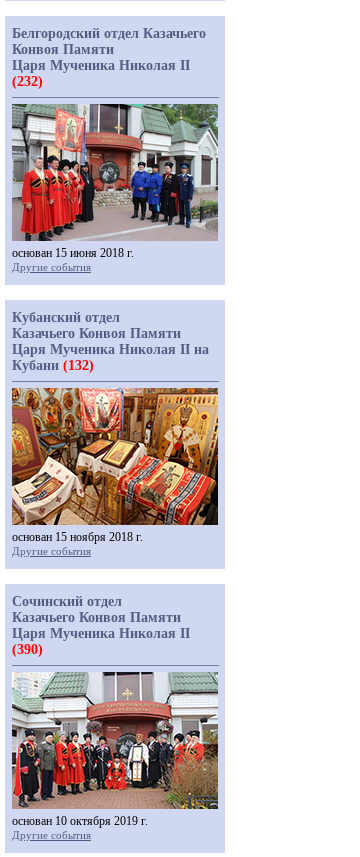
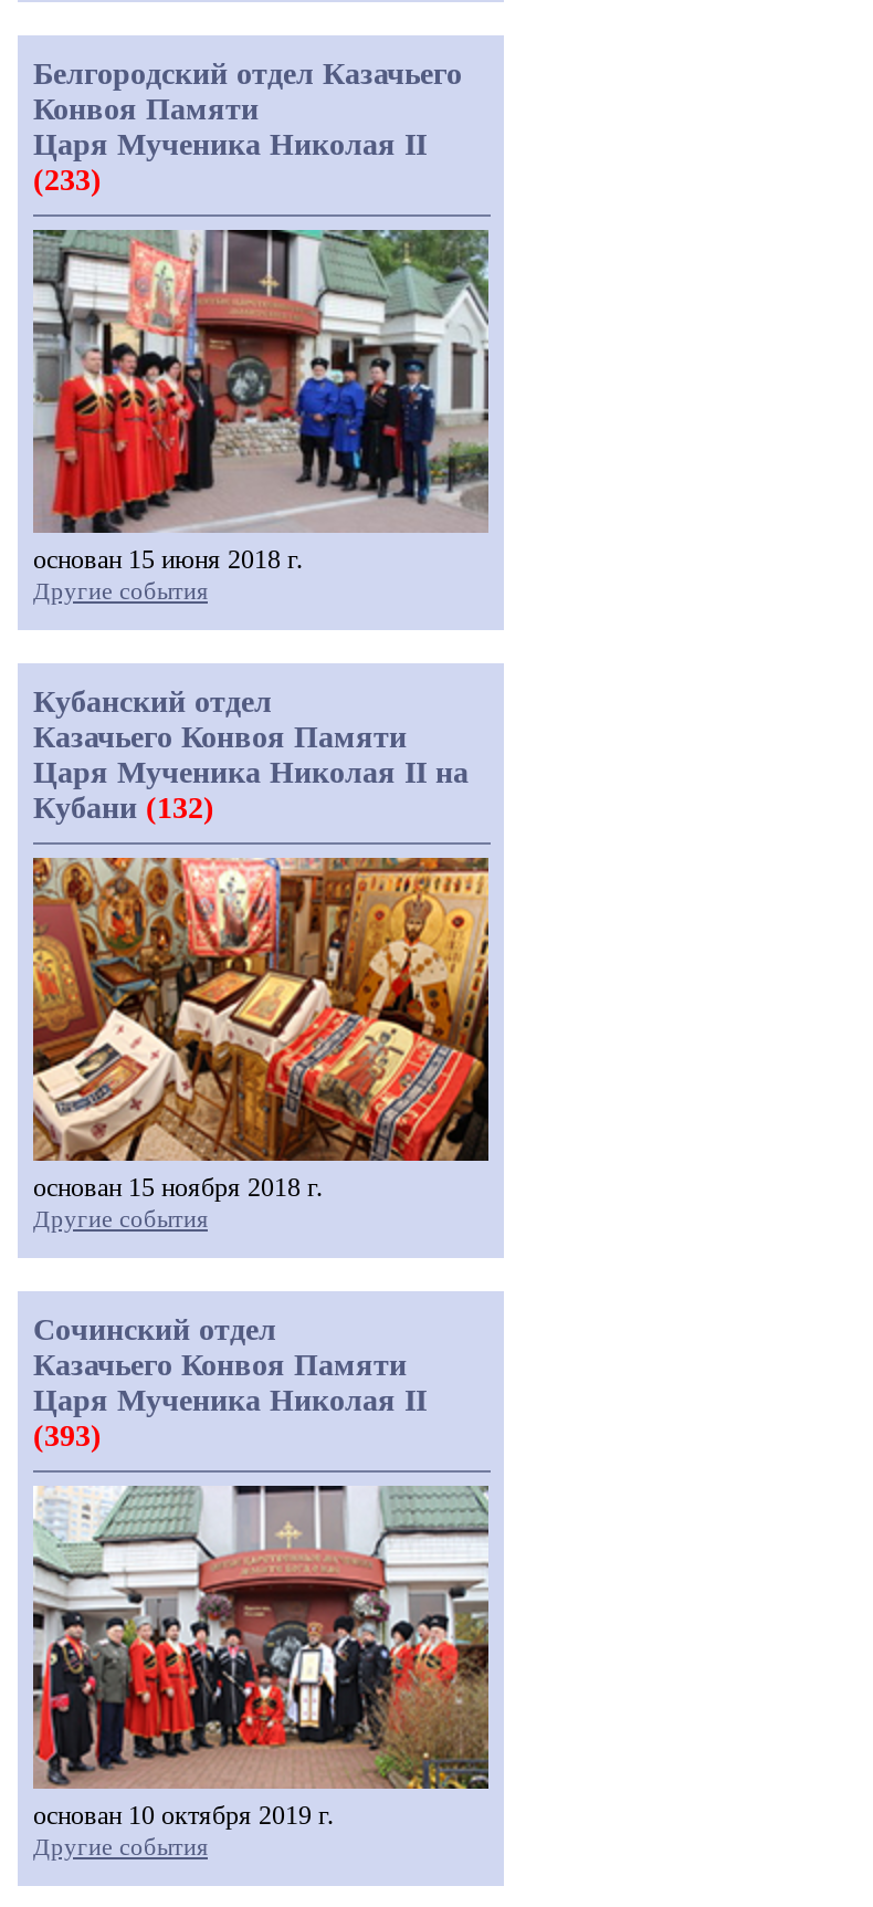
[12,74,43,89] (232) -> [33,164,102,197] (233)
[12,642,43,657] (390) -> [33,1419,102,1453] (393)

